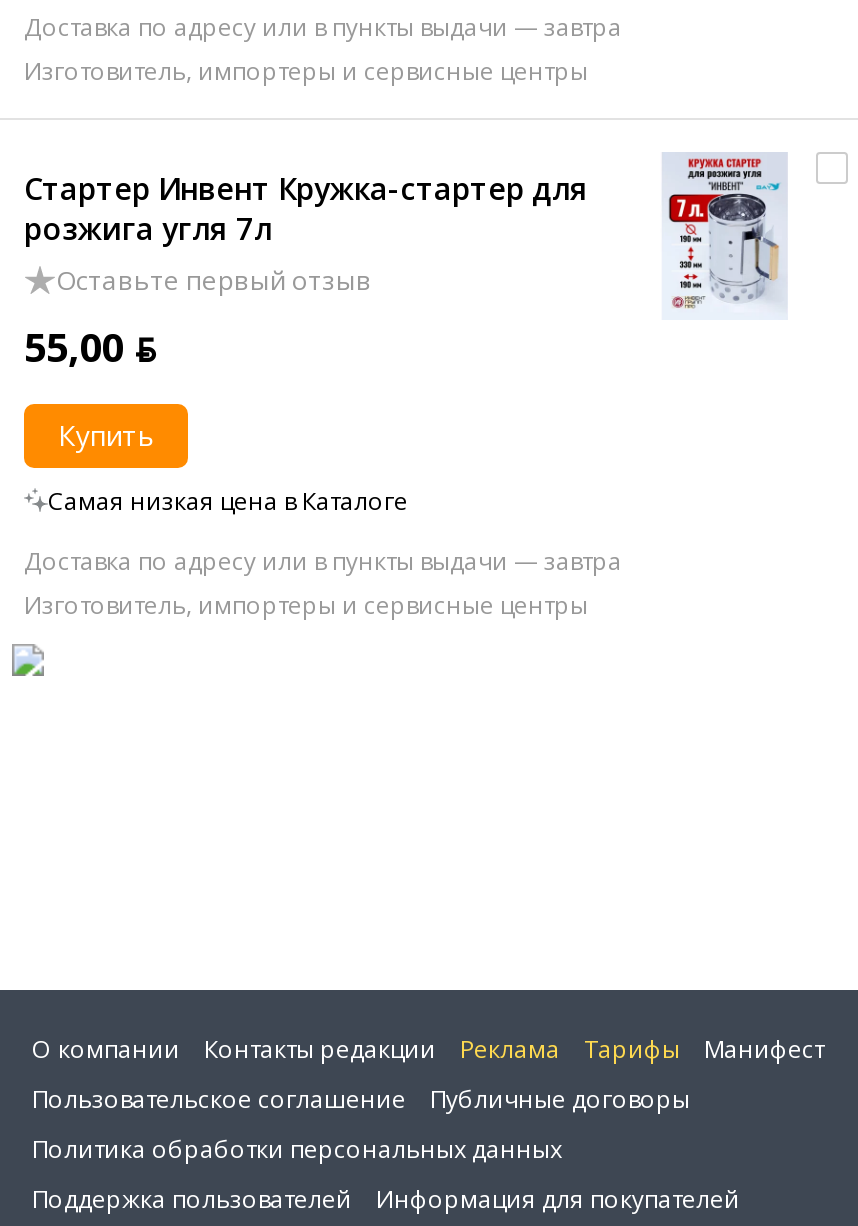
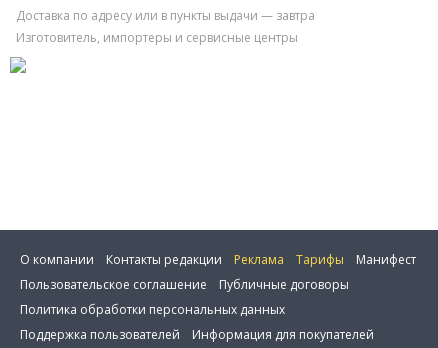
[24,152,788,622] [image] | 55,00 ƃ | Купить | Самая низкая цена в Каталоге | Доставка по адресу или в пункты выдачи — завтра | Изготовитель, импортеры и сервисные центры -> none
[24,168,588,298] Стартер Инвент Кружка-стартер для | розжига угля 7л | Оставьте первый отзыв -> none

